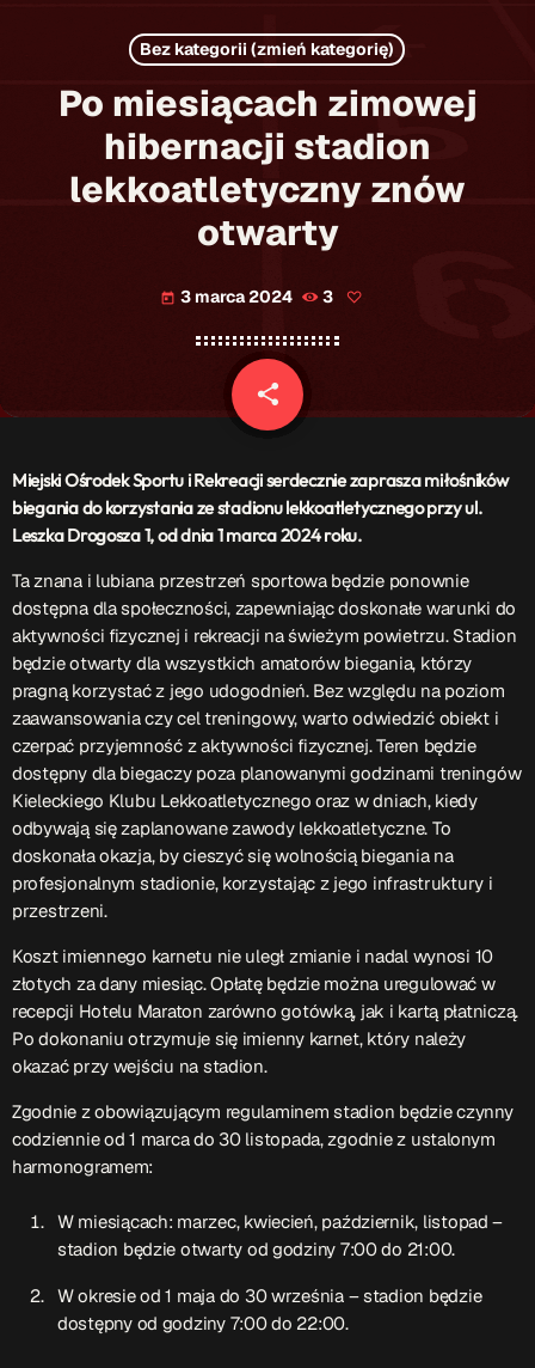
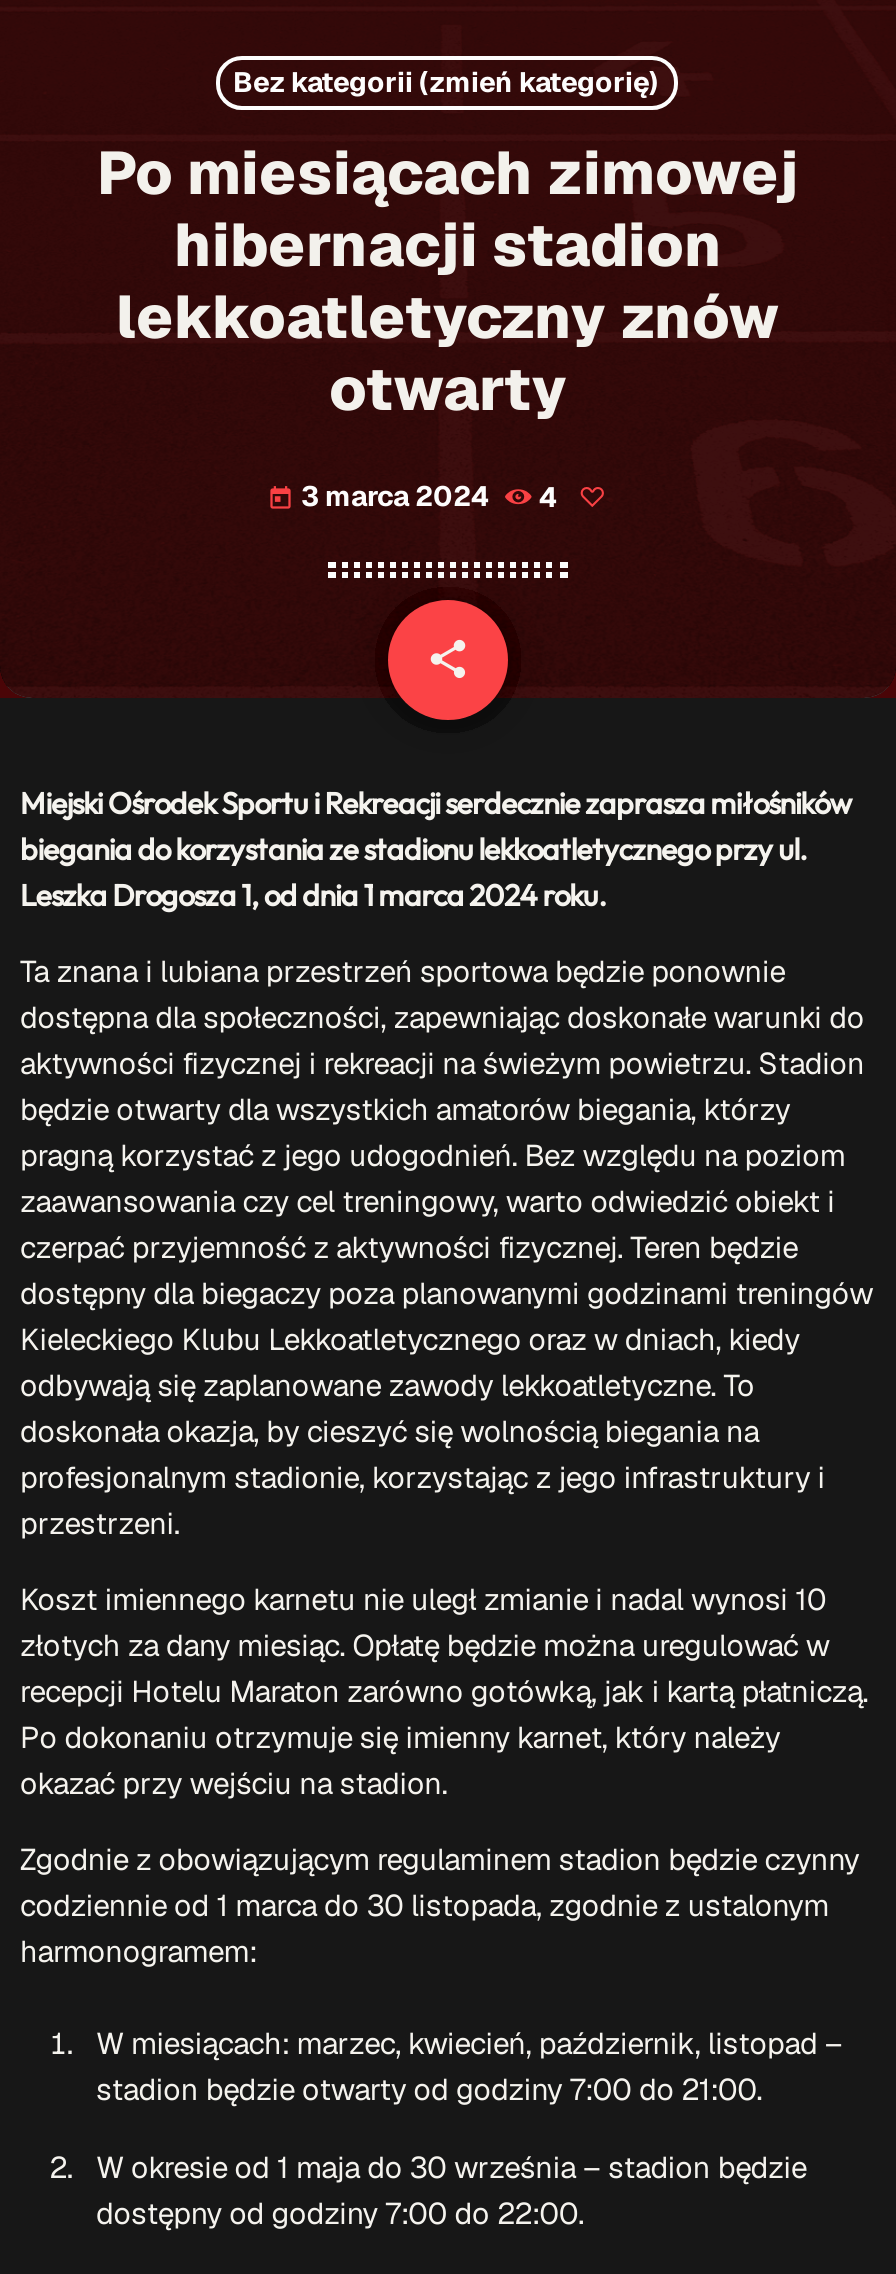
[322,286,336,307] 3 -> [539,478,563,514] 4

